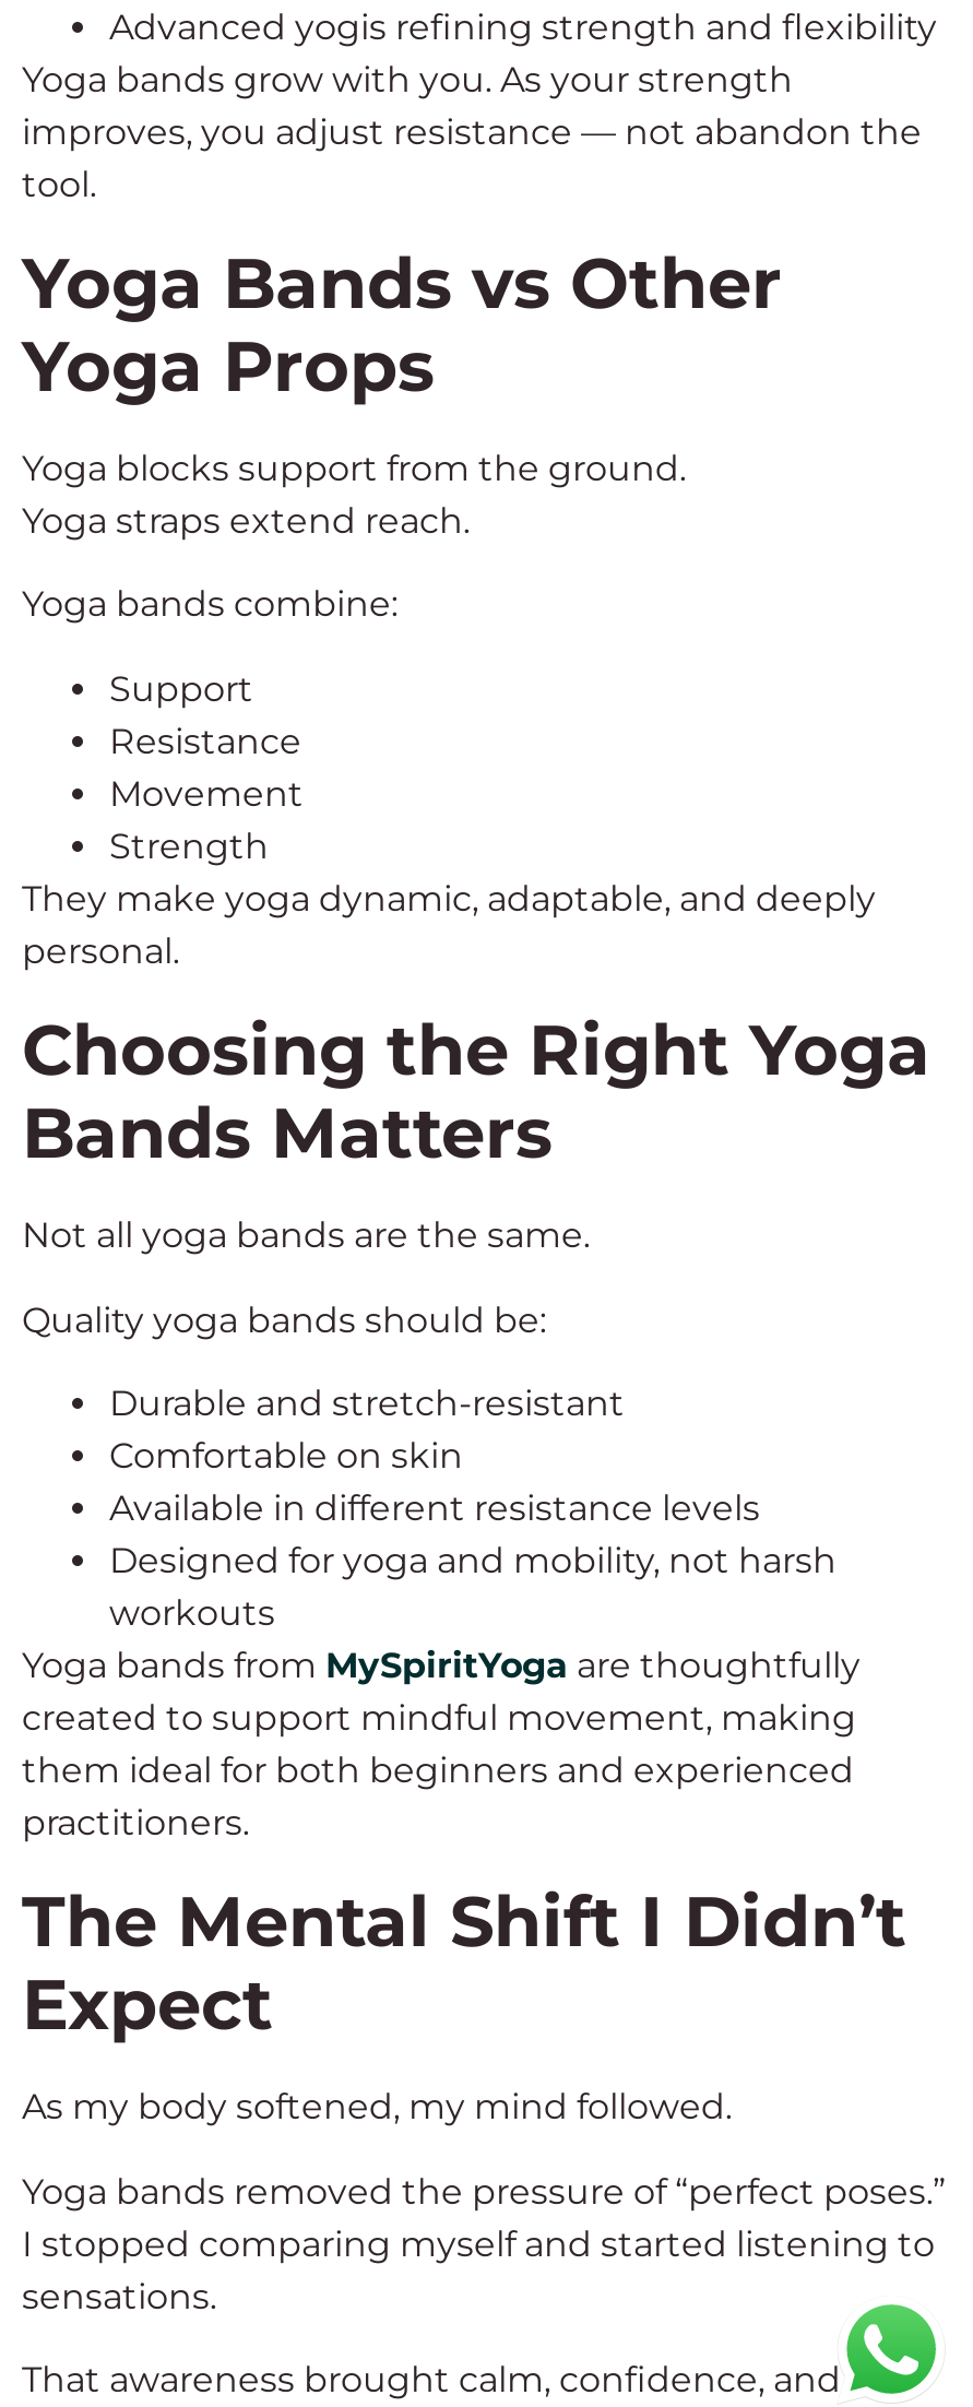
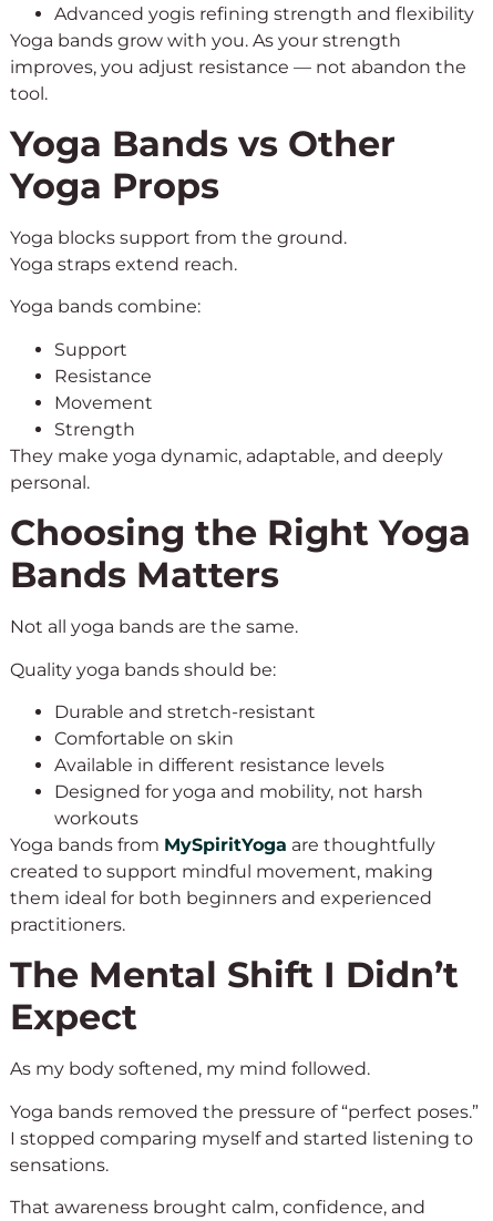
[845,2302,939,2396] [image] -> none

